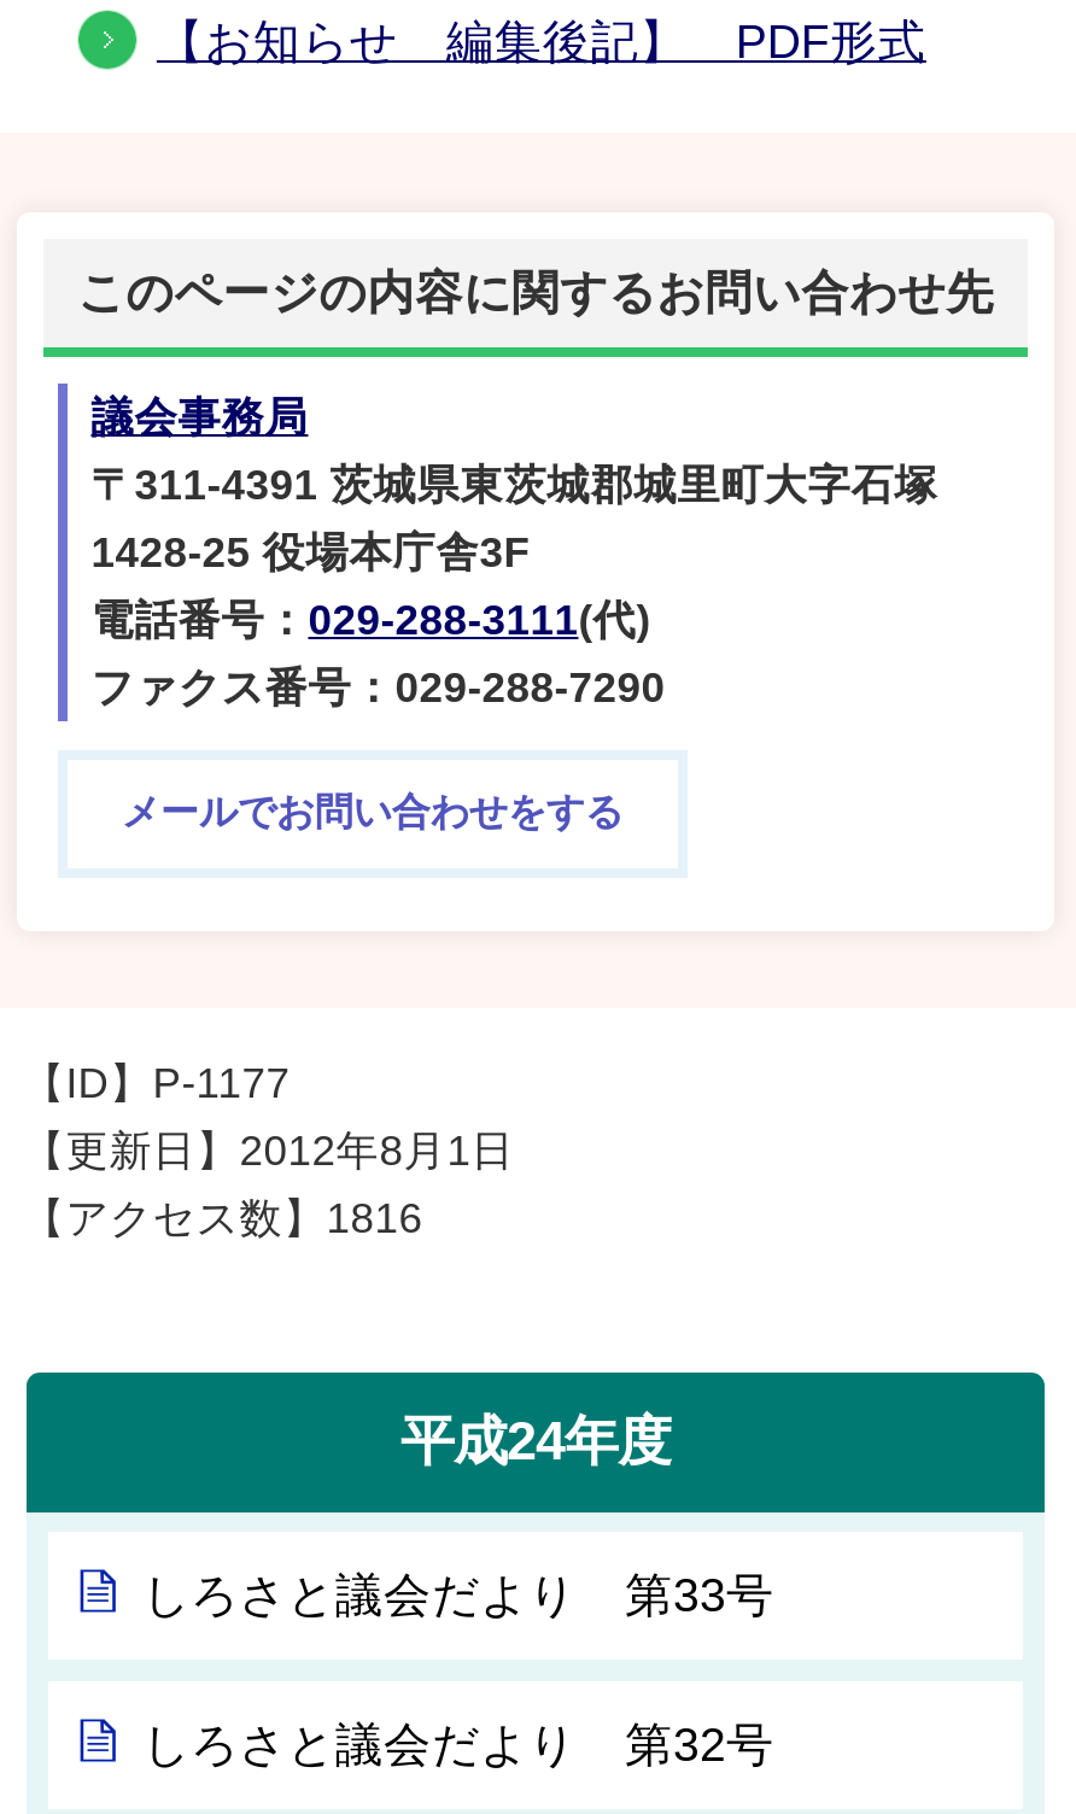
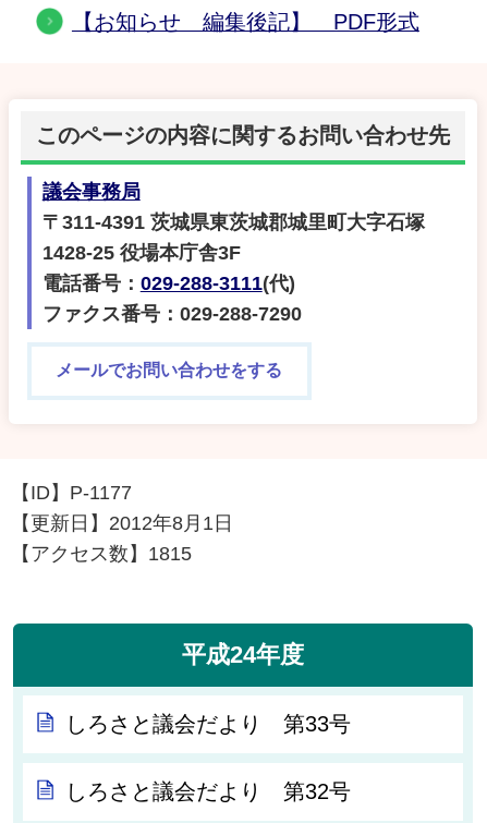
[22,1194,423,1242] 【アクセス数】1816 -> [11,543,192,565] 【アクセス数】1815

